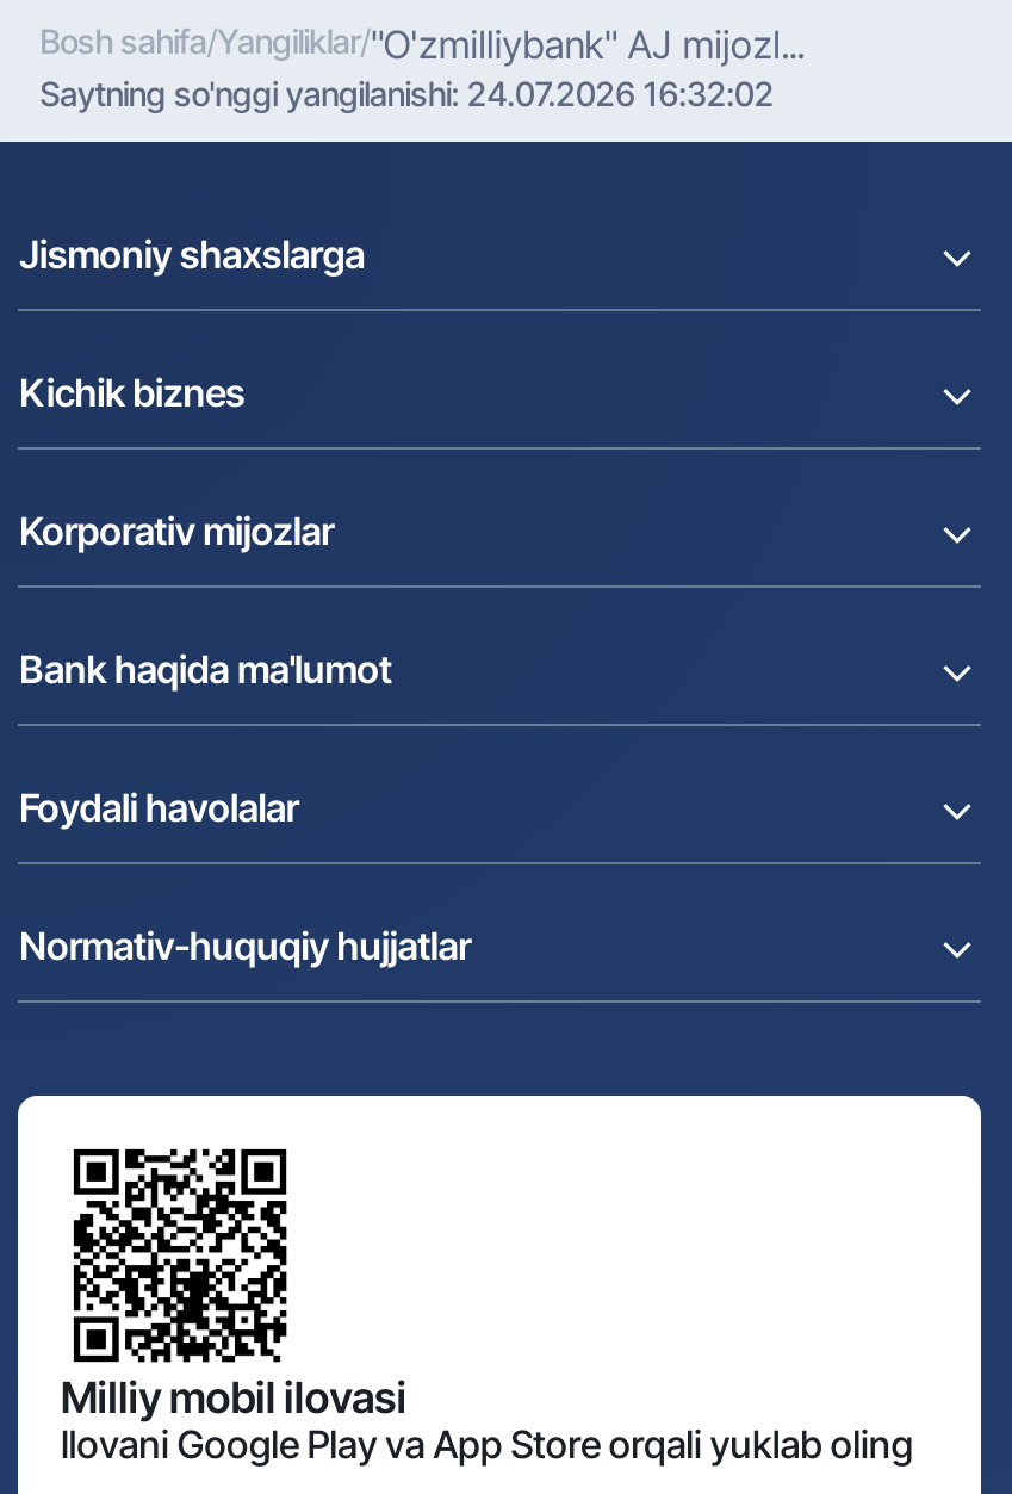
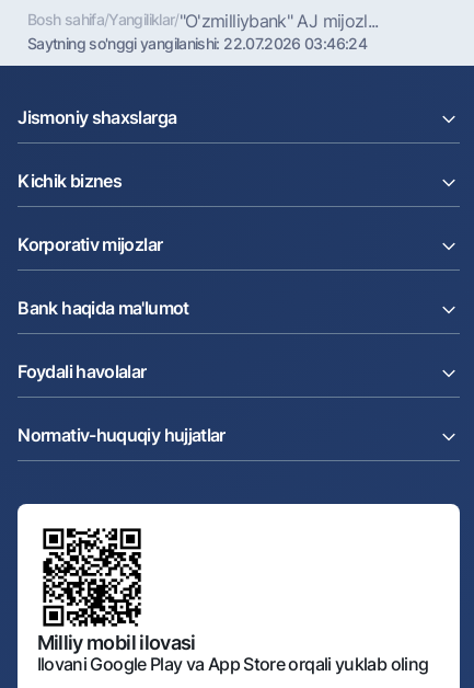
[39,73,774,114] Saytning so'nggi yangilanishi: 24.07.2026 16:32:02 -> [27,34,367,53] Saytning so'nggi yangilanishi: 22.07.2026 03:46:24

